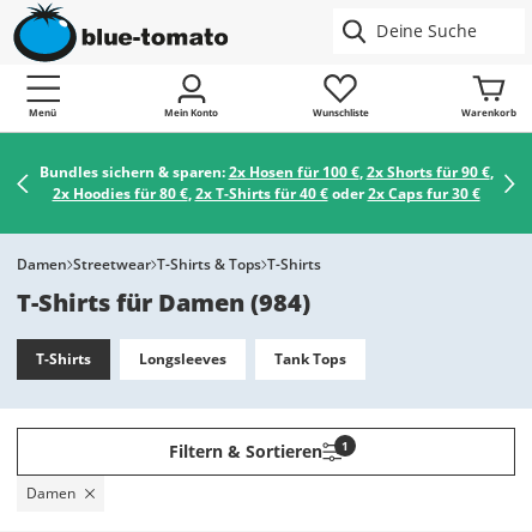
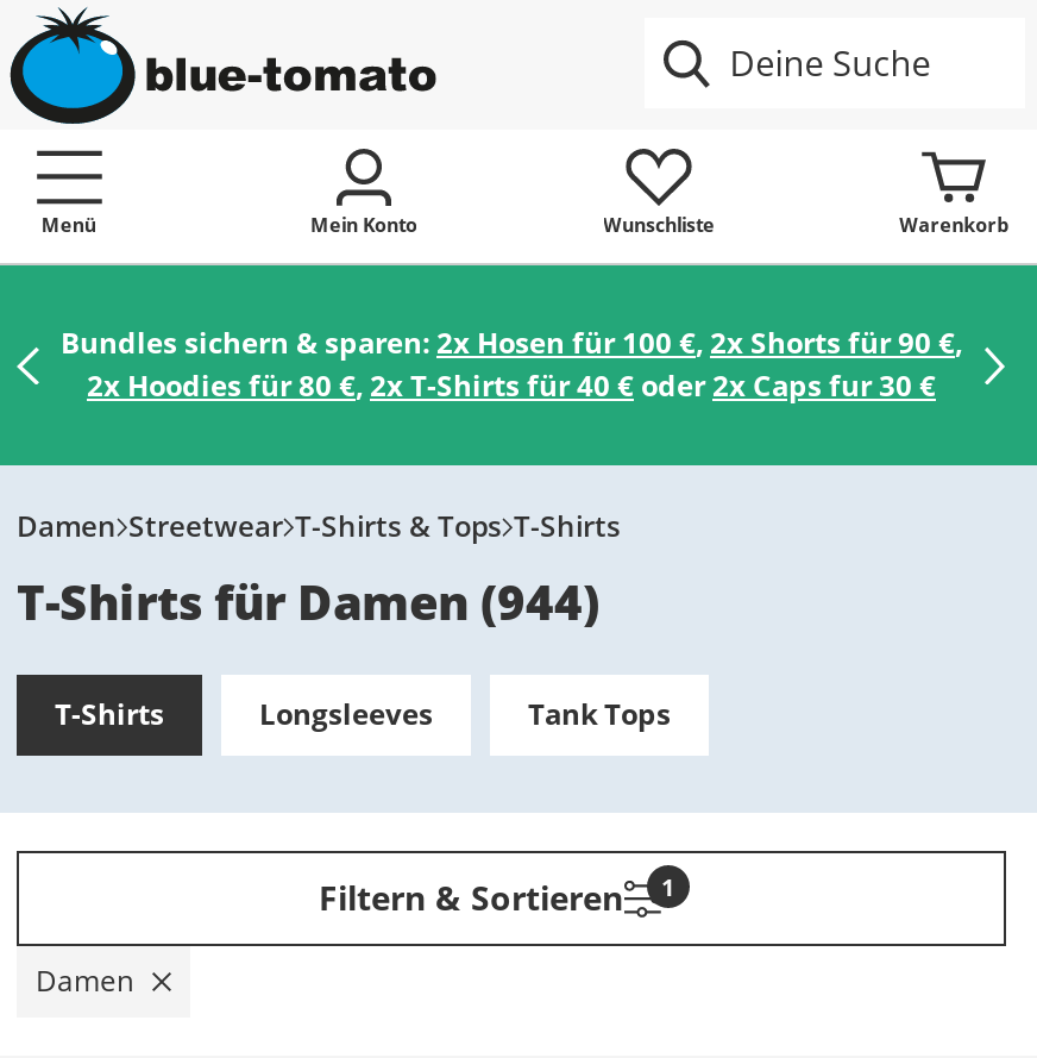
[17,286,310,319] T-Shirts für Damen (984) -> [17,570,599,634] T-Shirts für Damen (944)

